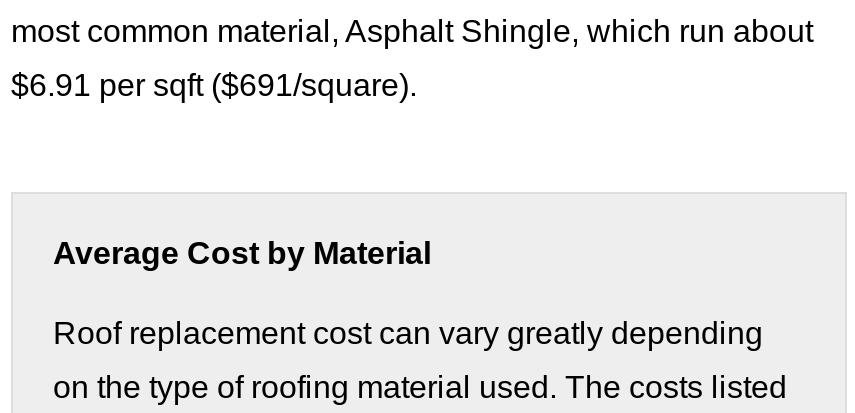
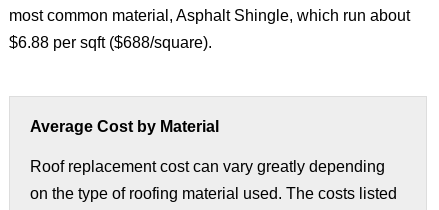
[11,68,417,102] $6.91 per sqft ($691/square). -> [9,34,212,51] $6.88 per sqft ($688/square).

